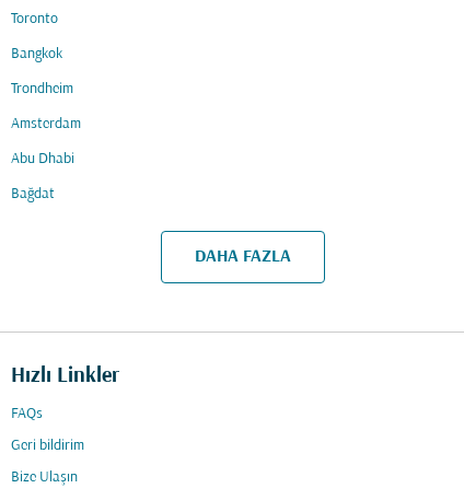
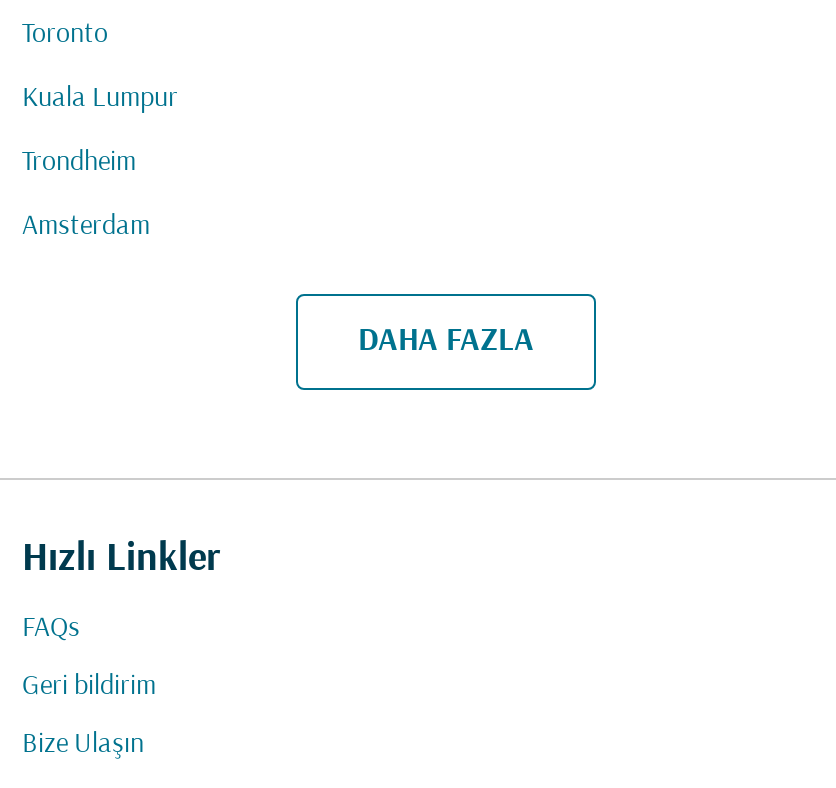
[11,46,62,62] Bangkok -> [22,84,178,114] Kuala Lumpur
[11,151,74,202] Abu Dhabi | Bağdat -> none

